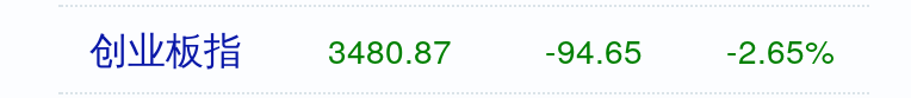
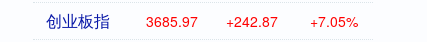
[328,26,452,73] 3480.87 -> [146,11,198,31] 3685.97
[545,26,643,73] -94.65 -> [226,11,278,31] +242.87
[726,26,833,73] -2.65% -> [310,11,358,31] +7.05%

